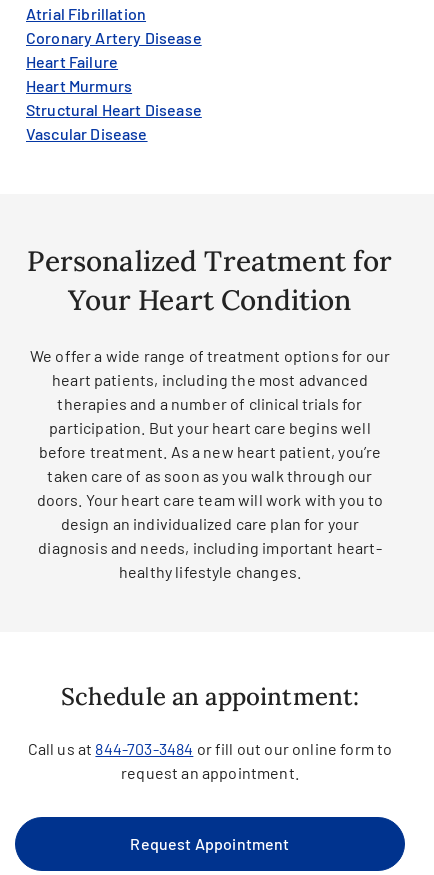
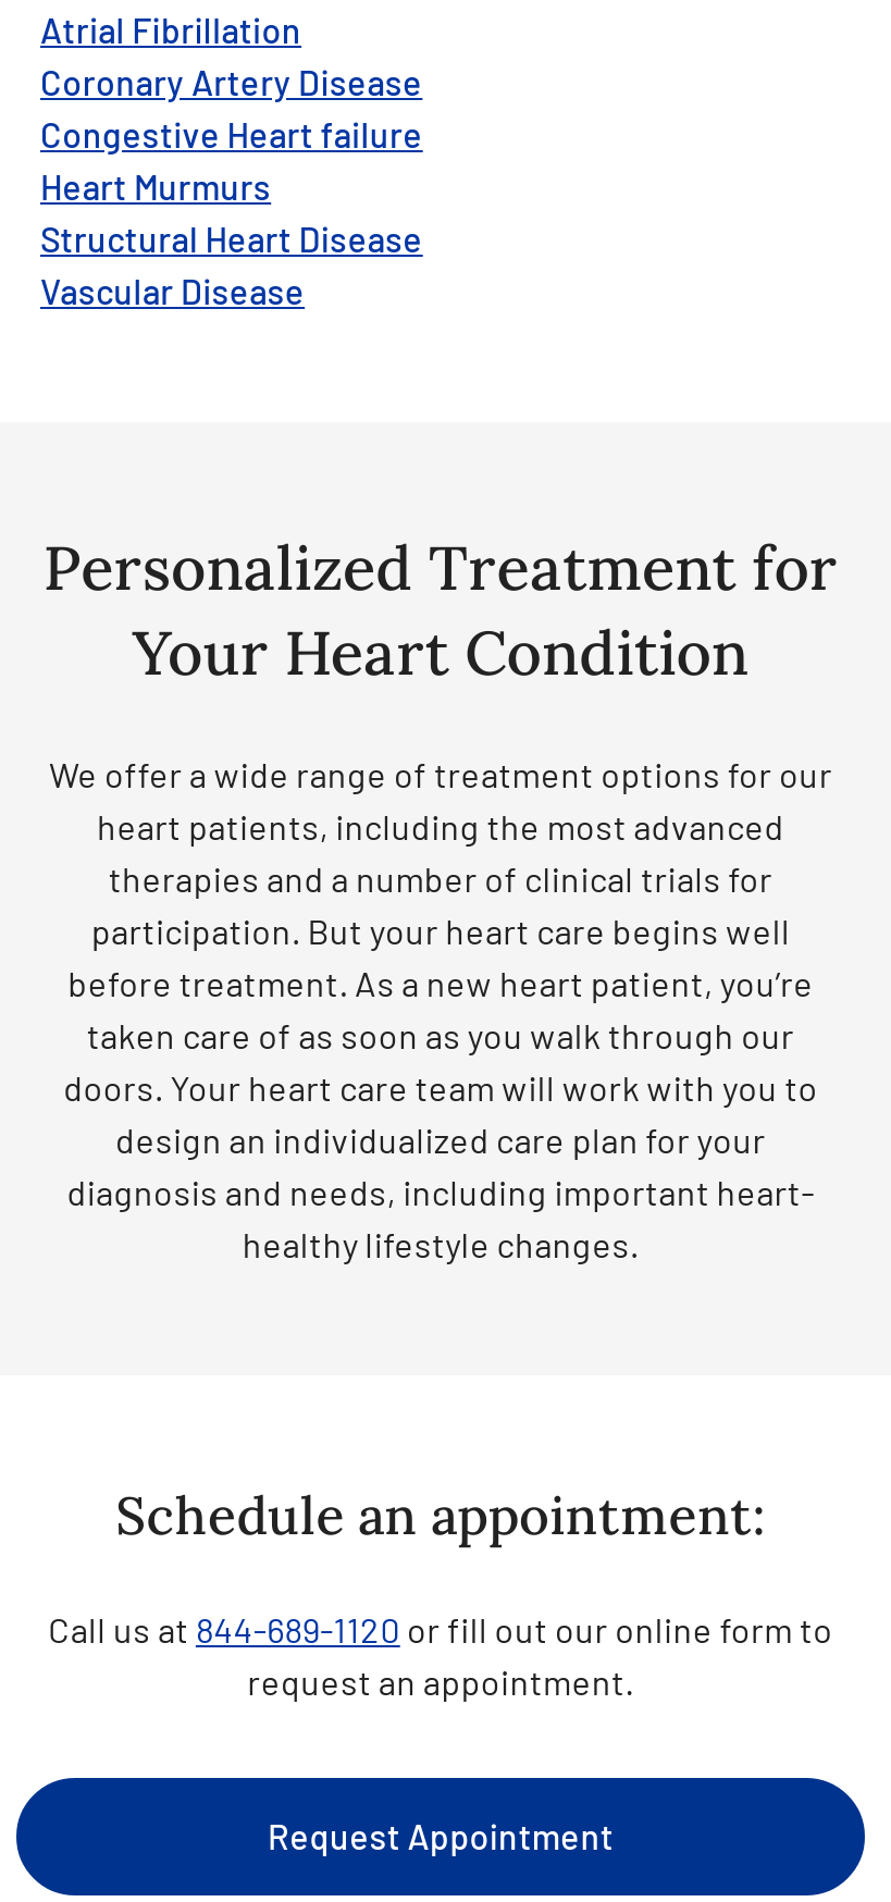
[26,52,118,71] Heart Failure -> [40,113,423,154] Congestive Heart failure
[28,739,392,758] Call us at 844-703-3484 or fill out our online form to -> [48,1608,833,1649] Call us at 844-689-1120 or fill out our online form to

